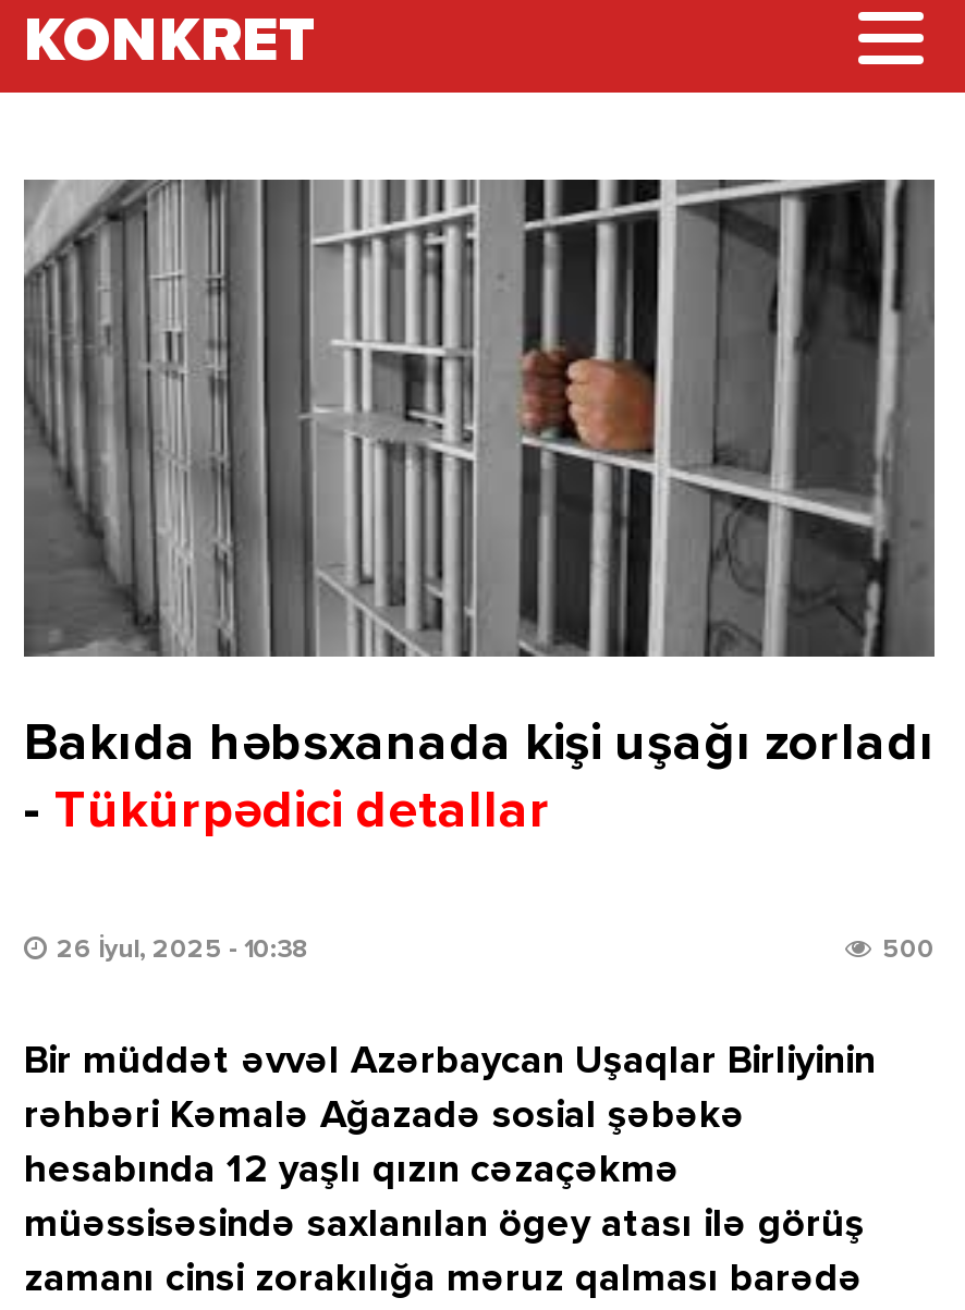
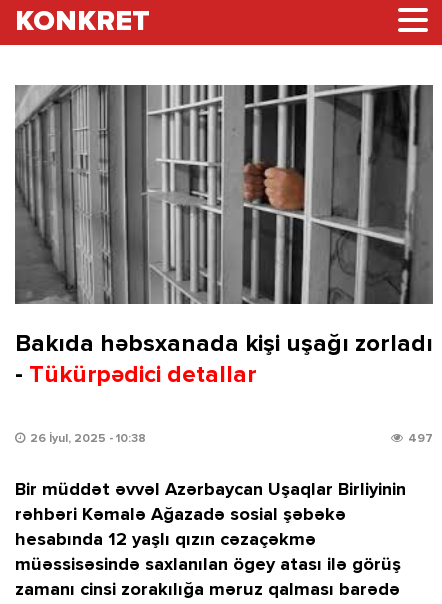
[882,938,935,964] 500 -> [408,433,433,445] 497

